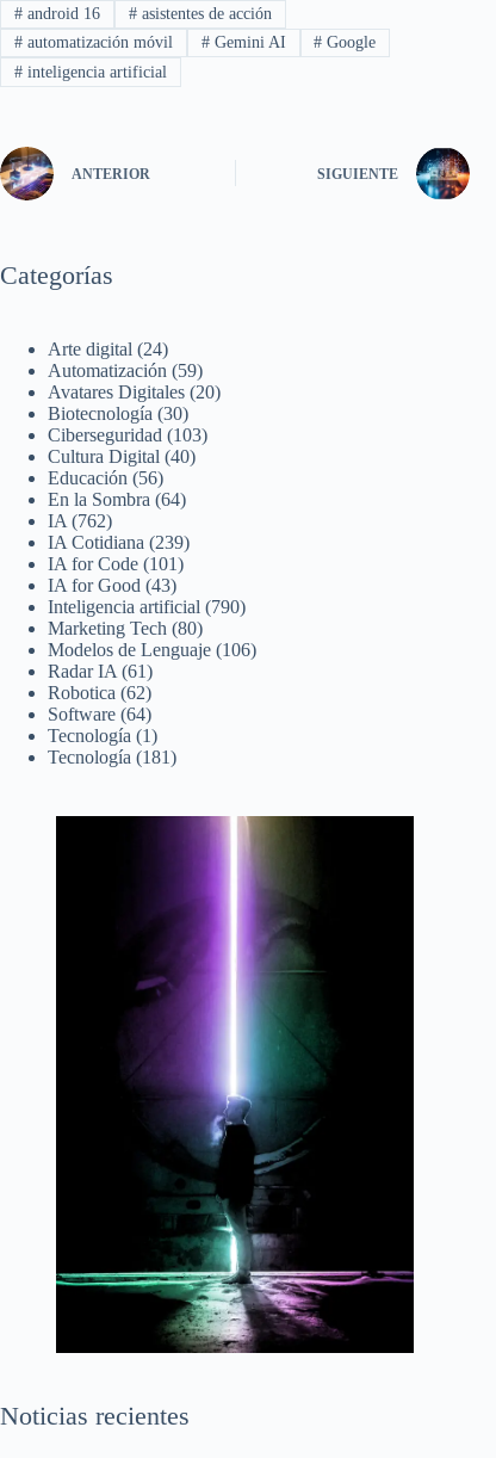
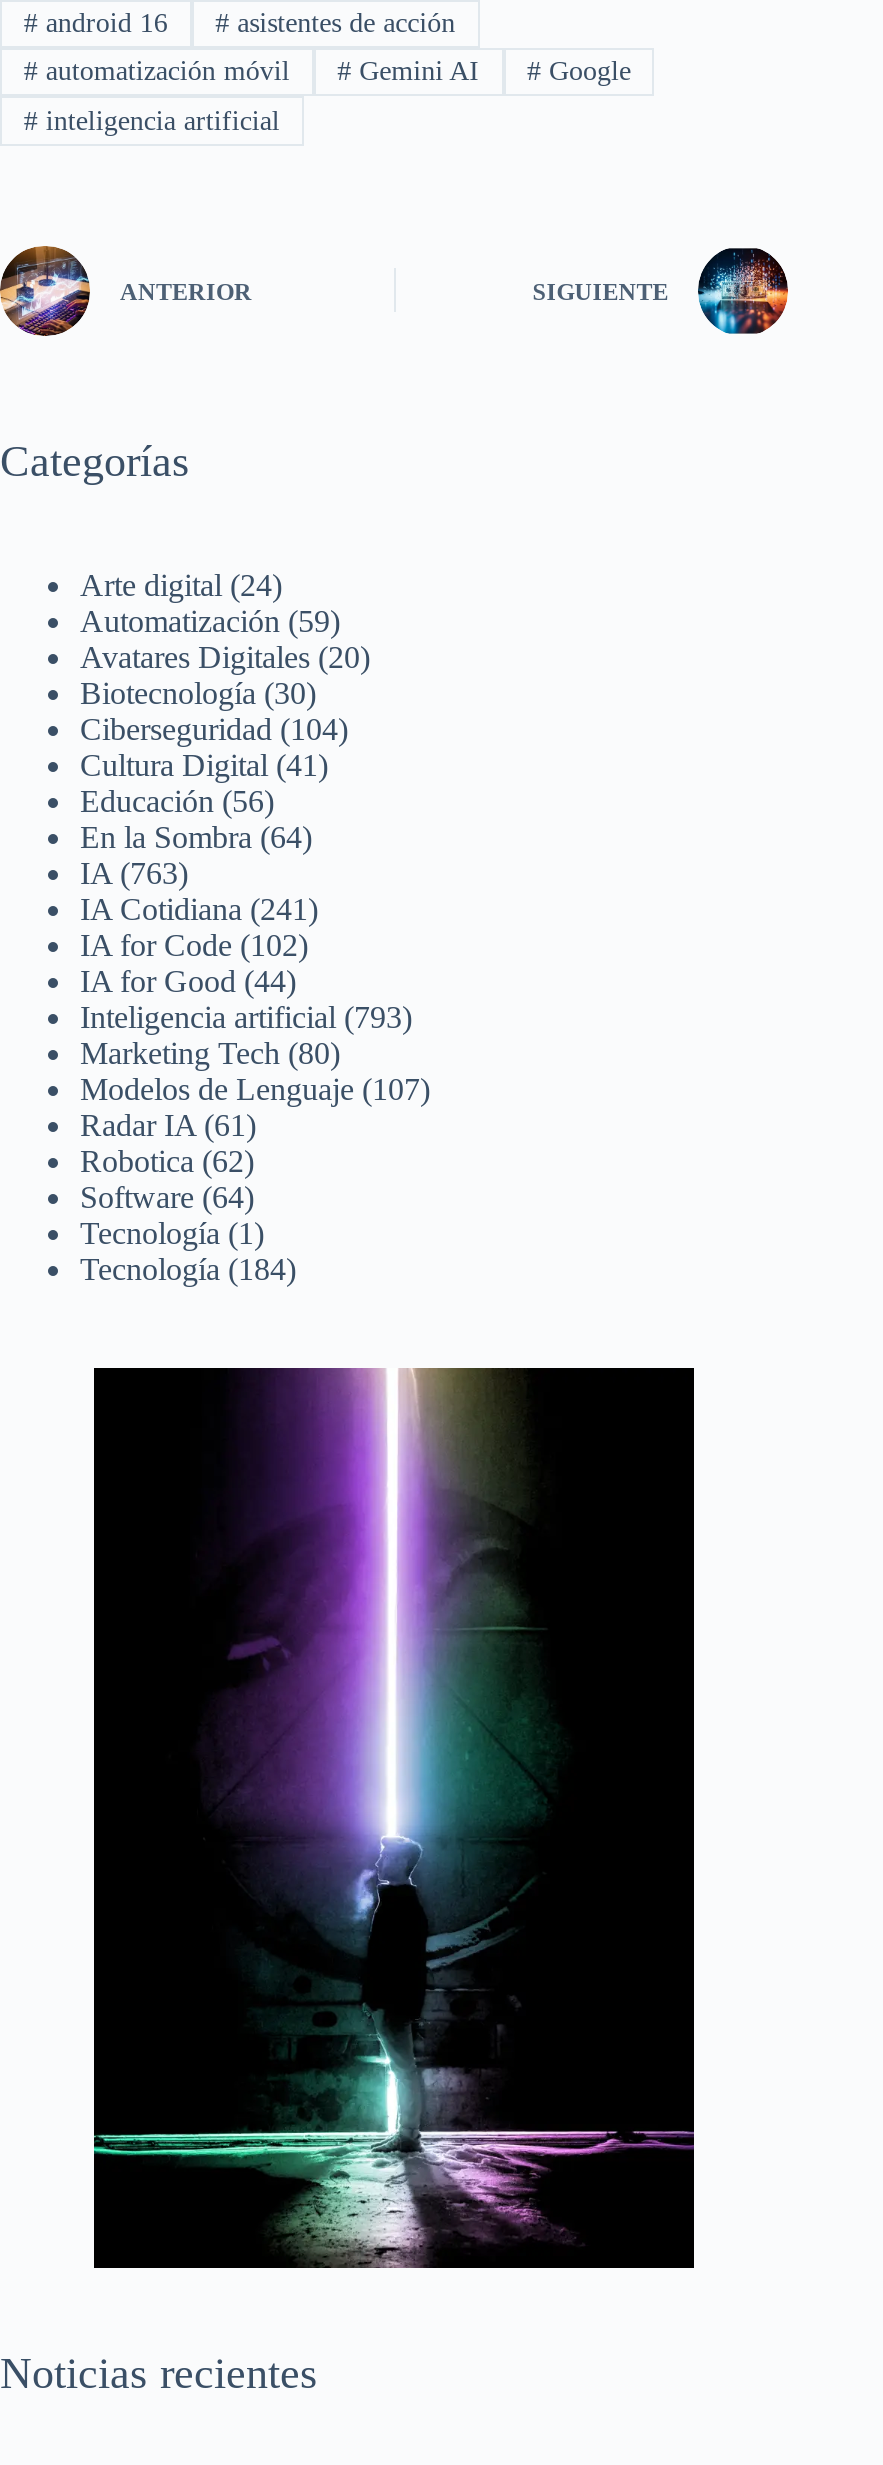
[48,424,207,445] Ciberseguridad (103) -> [80,711,348,745] Ciberseguridad (104)
[48,446,196,466] Cultura Digital (40) -> [80,747,328,781] Cultura Digital (41)
[48,510,112,531] IA (762) -> [80,855,188,889] IA (763)
[48,532,190,552] IA Cotidiana (239) -> [80,891,318,925] IA Cotidiana (241)
[48,553,184,574] IA for Code (101) -> [80,927,308,961] IA for Code (102)
[48,575,176,595] IA for Good (43) -> [80,963,296,997] IA for Good (44)
[48,596,246,616] Inteligencia artificial (790) -> [80,999,412,1033] Inteligencia artificial (793)
[48,639,256,659] Modelos de Lenguaje (106) -> [80,1071,430,1105] Modelos de Lenguaje (107)
[48,747,176,767] Tecnología (181) -> [80,1251,296,1285] Tecnología (184)

